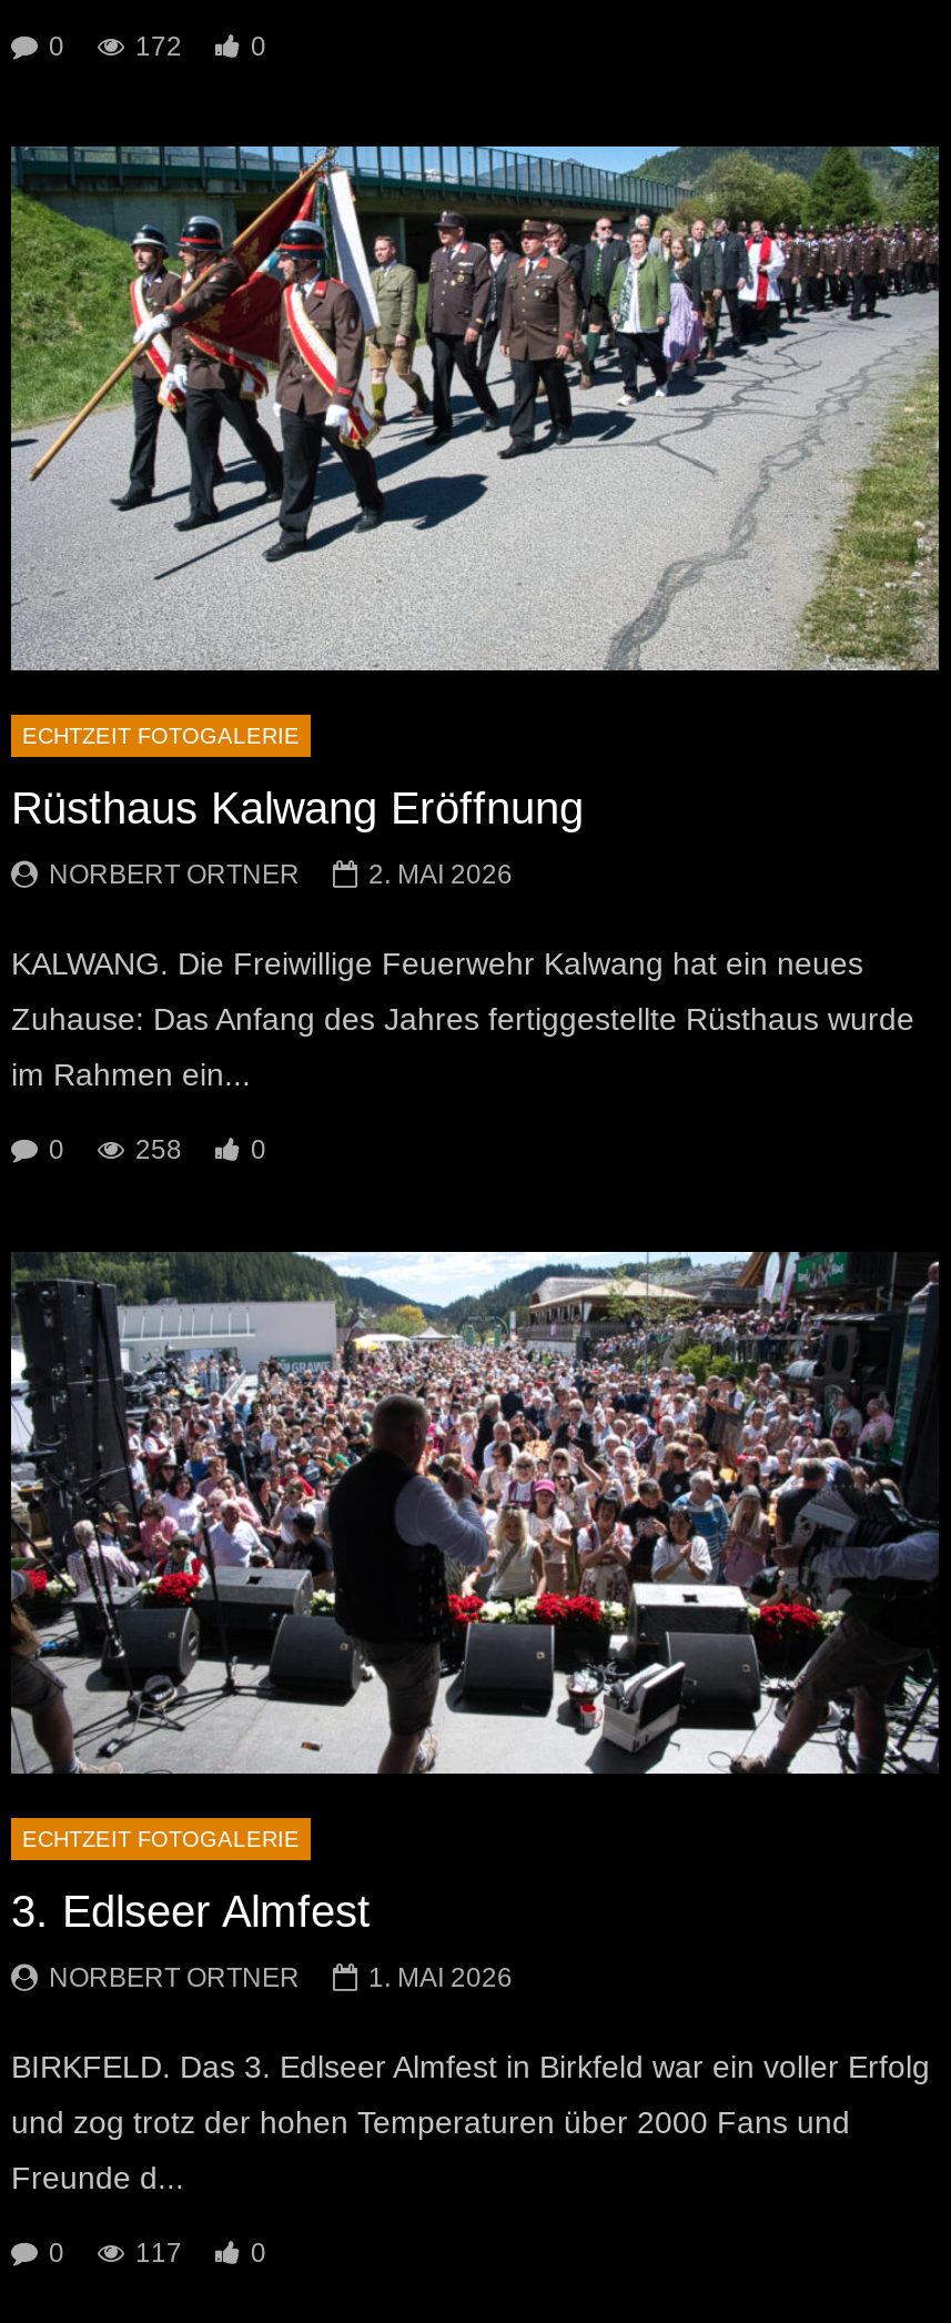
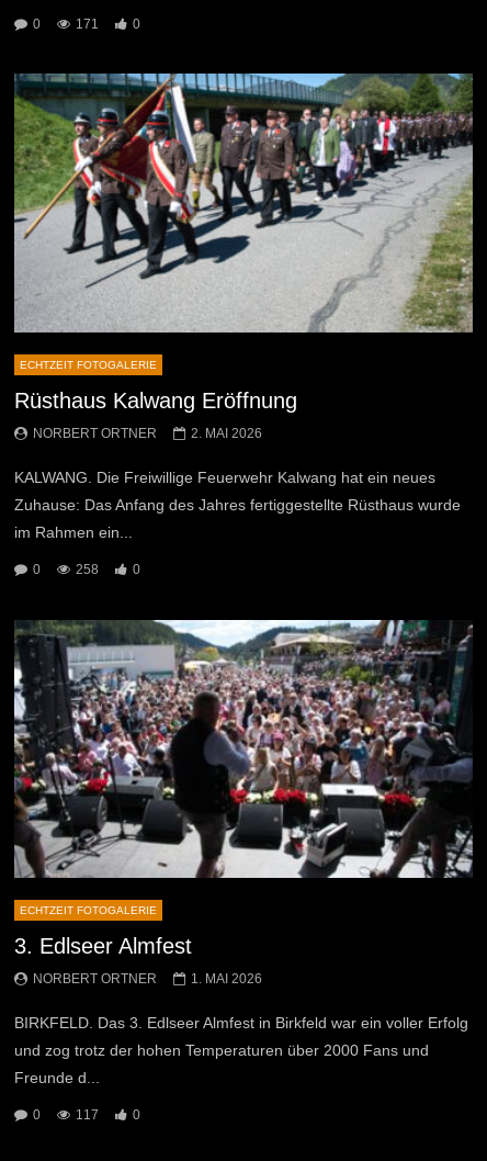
[135,31,182,62] 172 -> [76,16,99,32] 171

